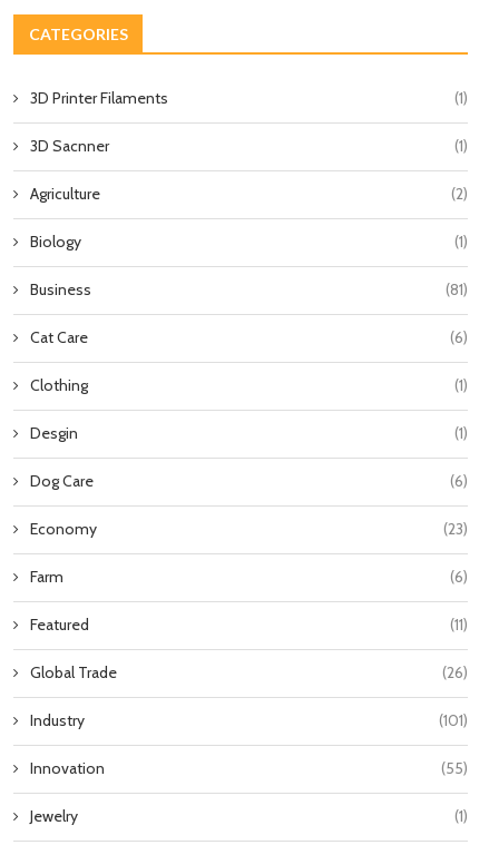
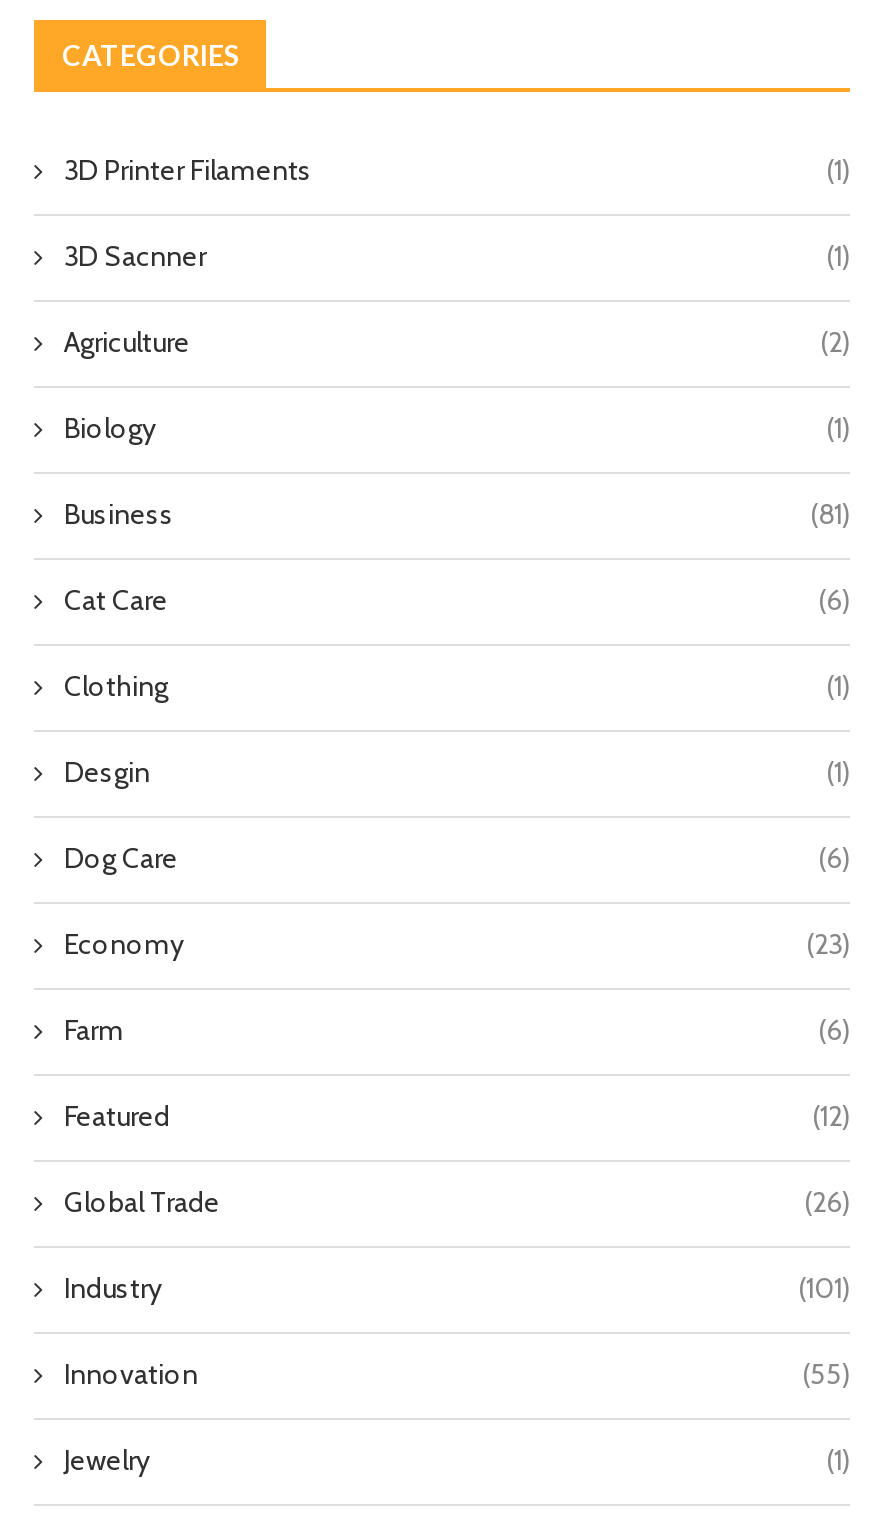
[450,615,468,635] (11) -> [812,1098,850,1134] (12)

